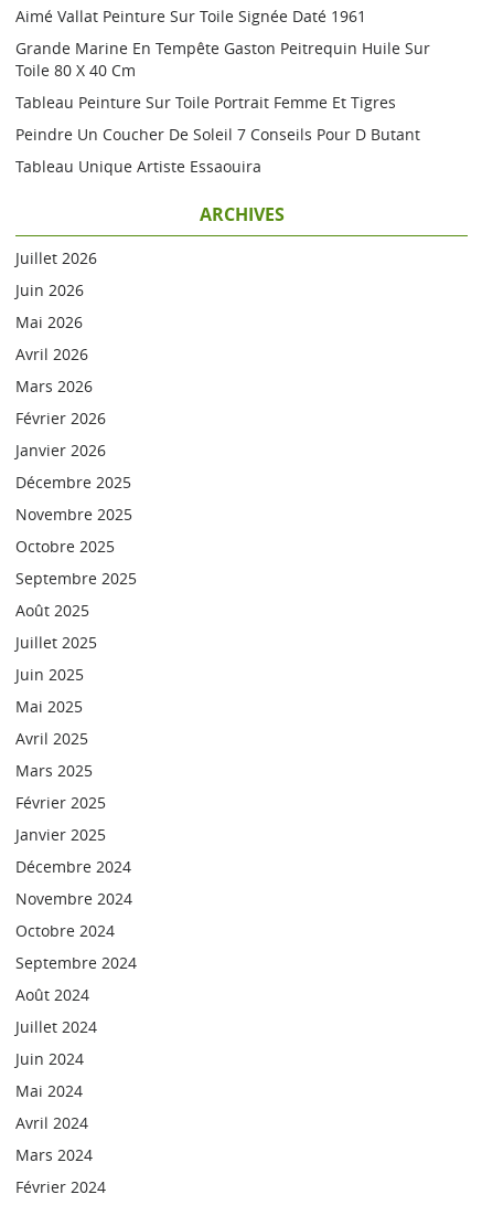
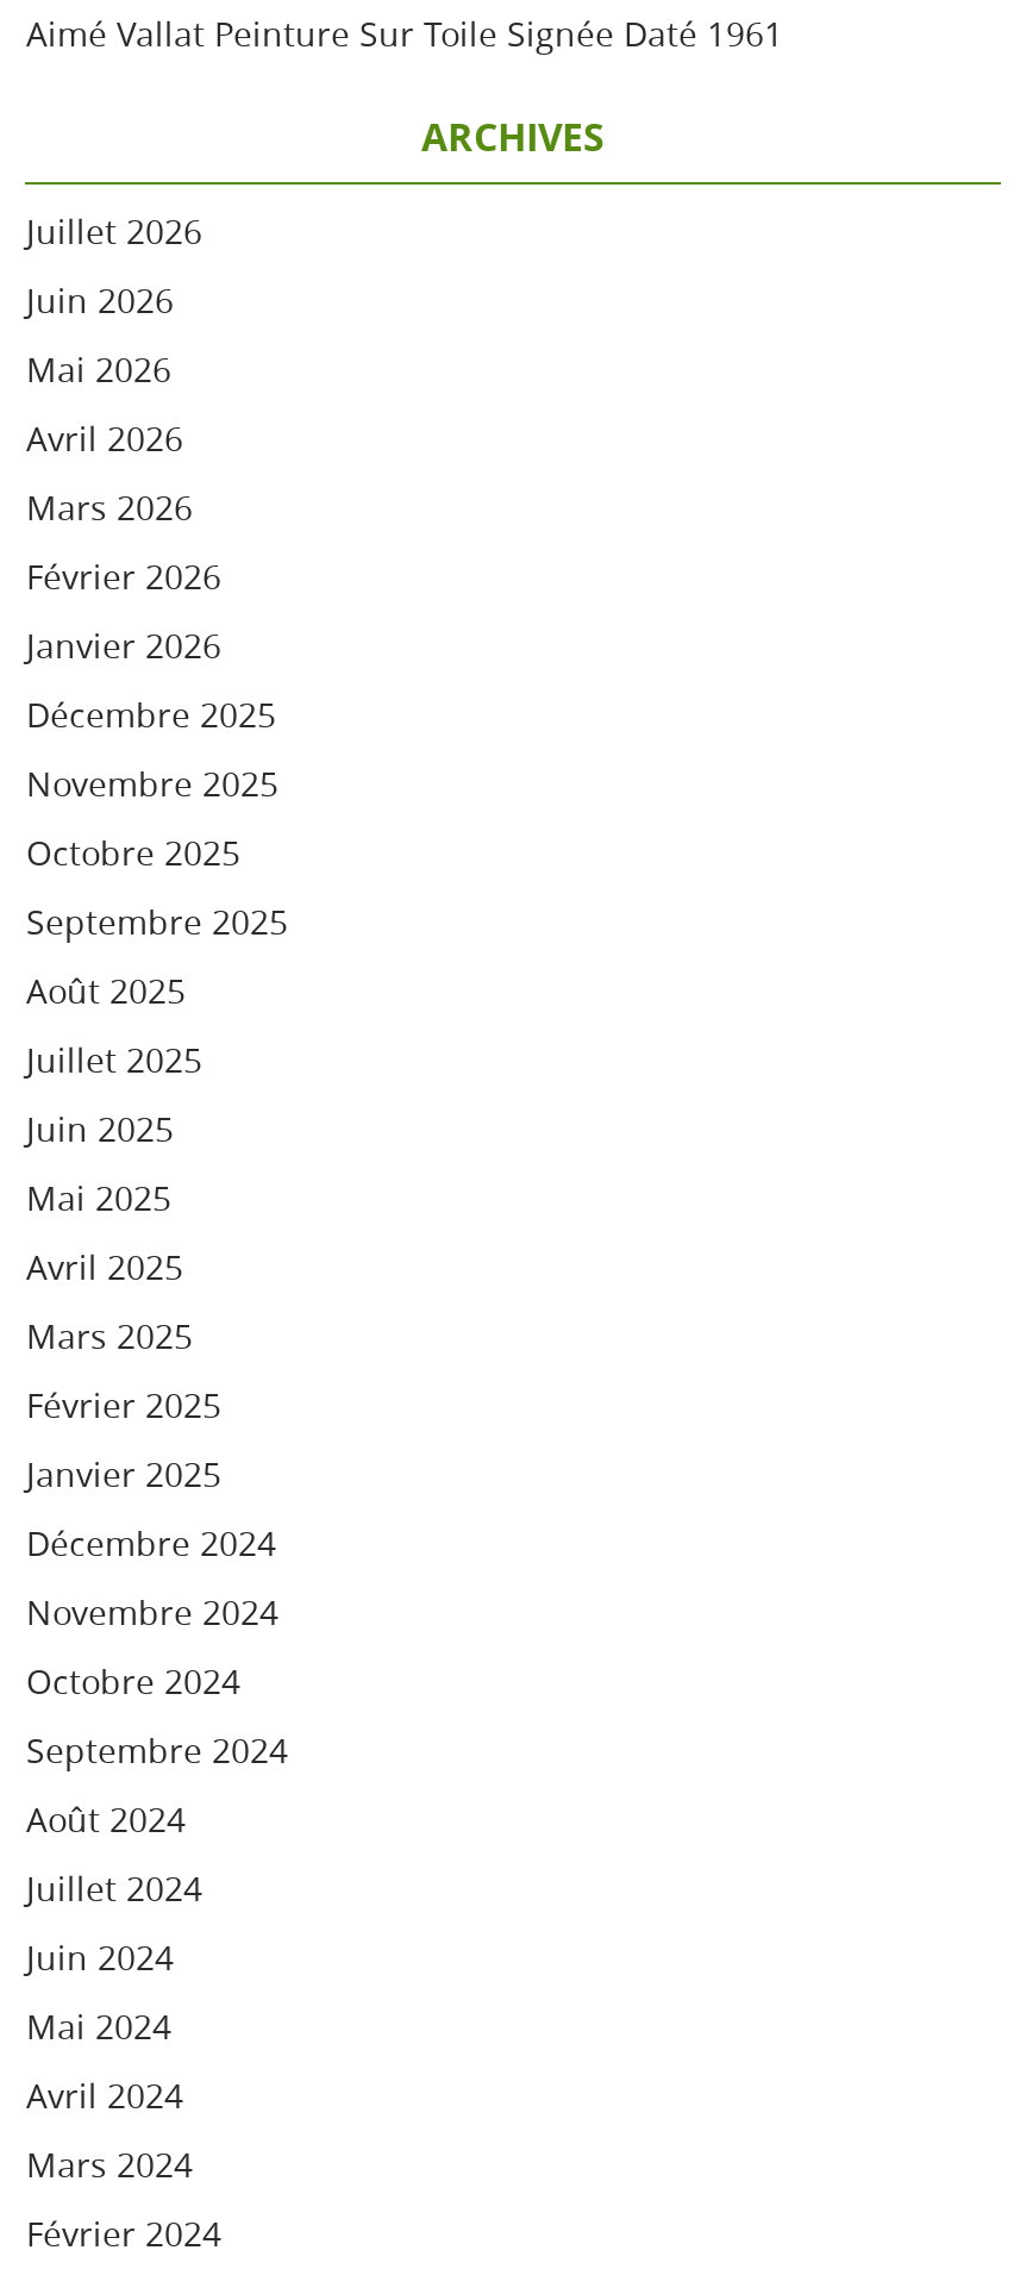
[16,38,431,177] Grande Marine En Tempête Gaston Peitrequin Huile Sur | Toile 80 X 40 Cm | Tableau Peinture Sur Toile Portrait Femme Et Tigres | Peindre Un Coucher De Soleil 7 Conseils Pour D Butant | Tableau Unique Artiste Essaouira -> none

